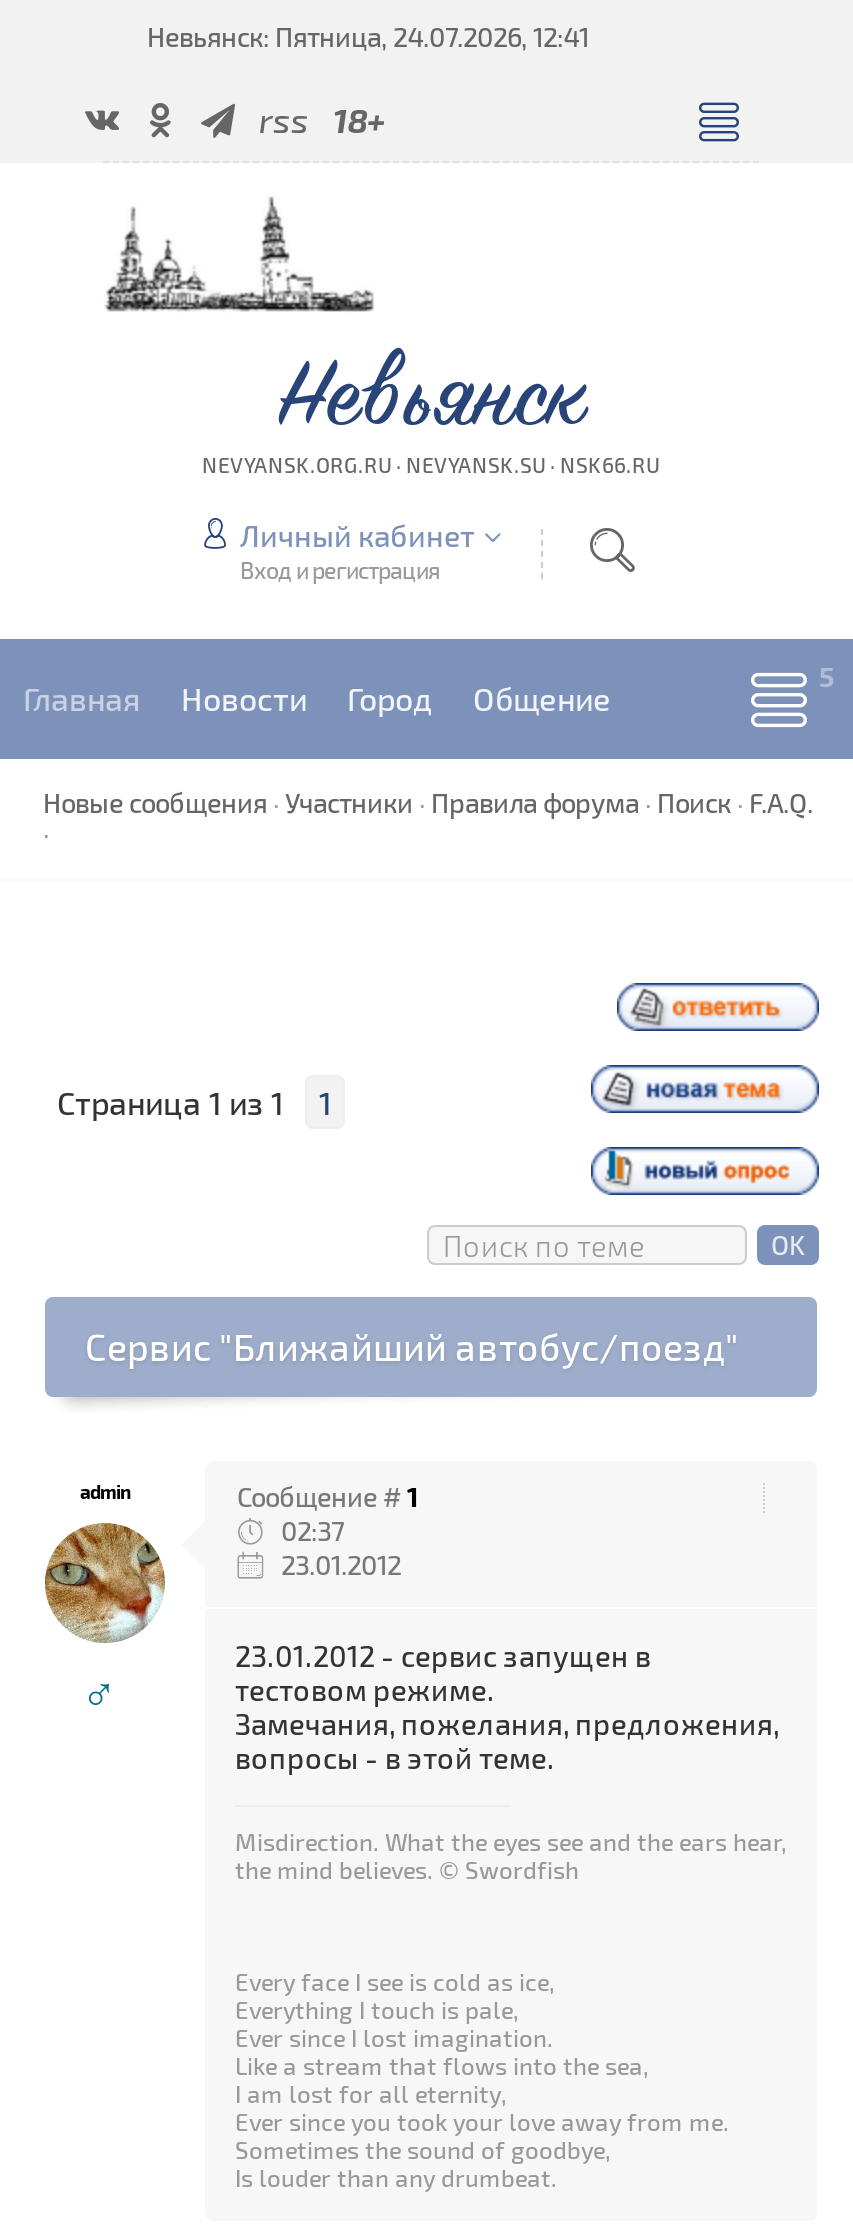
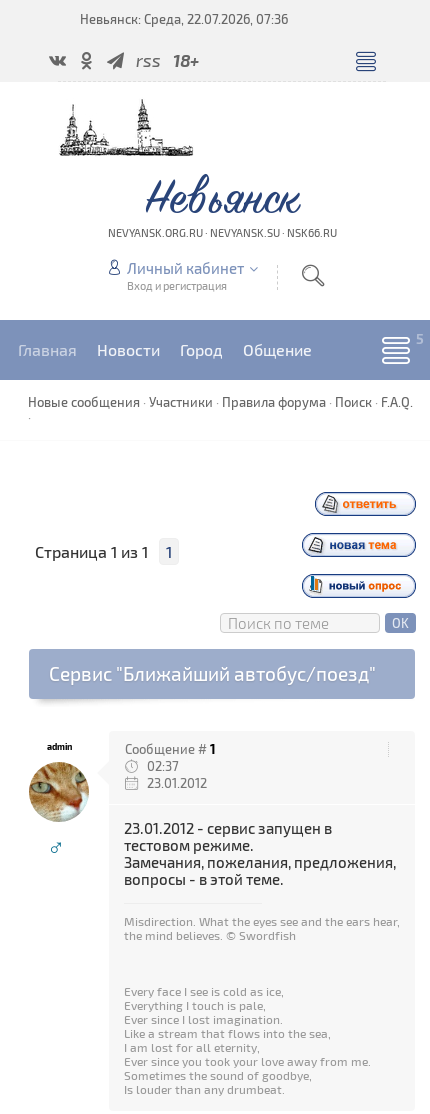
[147,21,589,53] Невьянск: Пятница, 24.07.2026, 12:41 -> [80,11,288,27] Невьянск: Среда, 22.07.2026, 07:36

